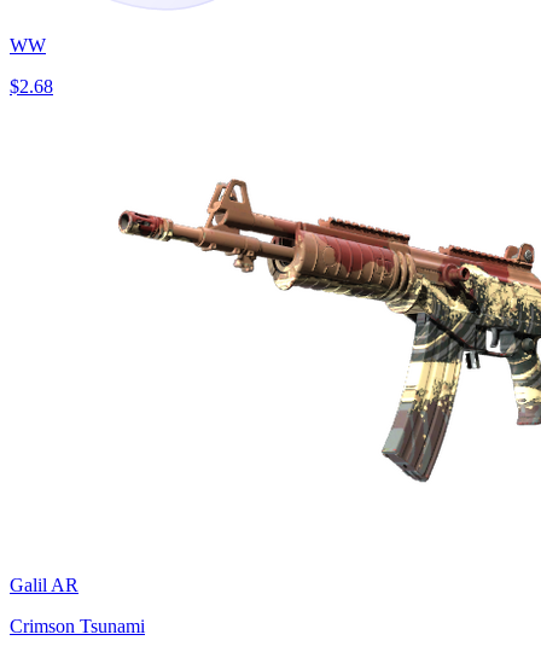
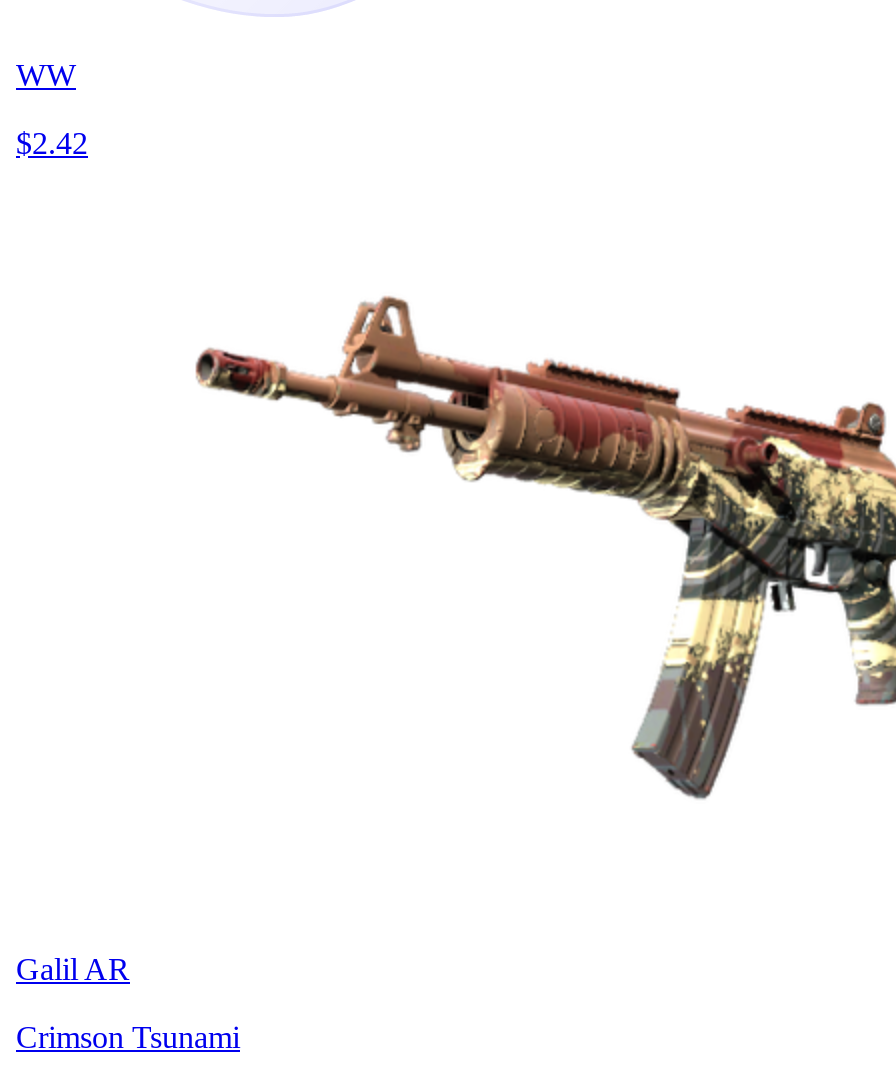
[10,76,53,96] $2.68 -> [16,125,88,159] $2.42

